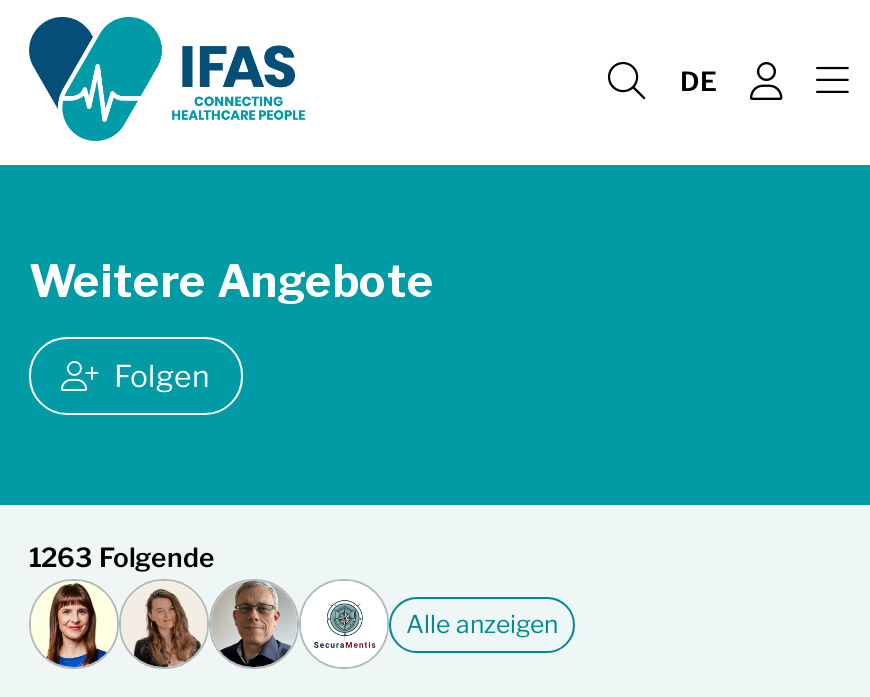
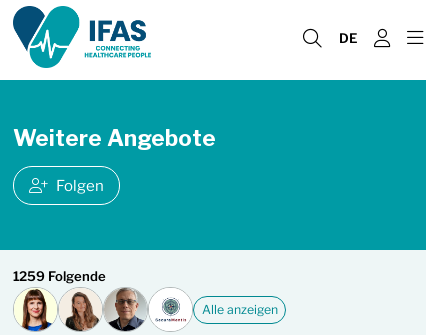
[29,541,215,573] 1263 Folgende -> [13,268,106,284] 1259 Folgende

